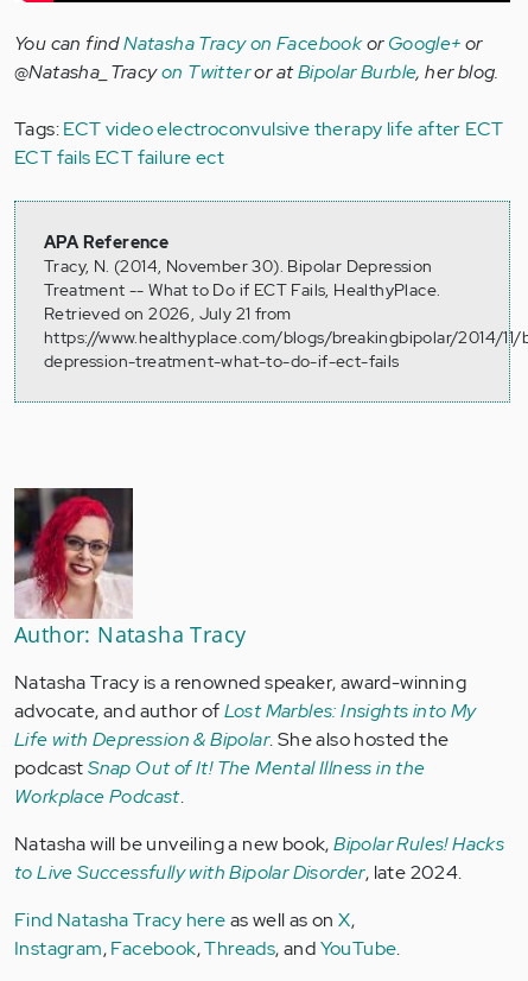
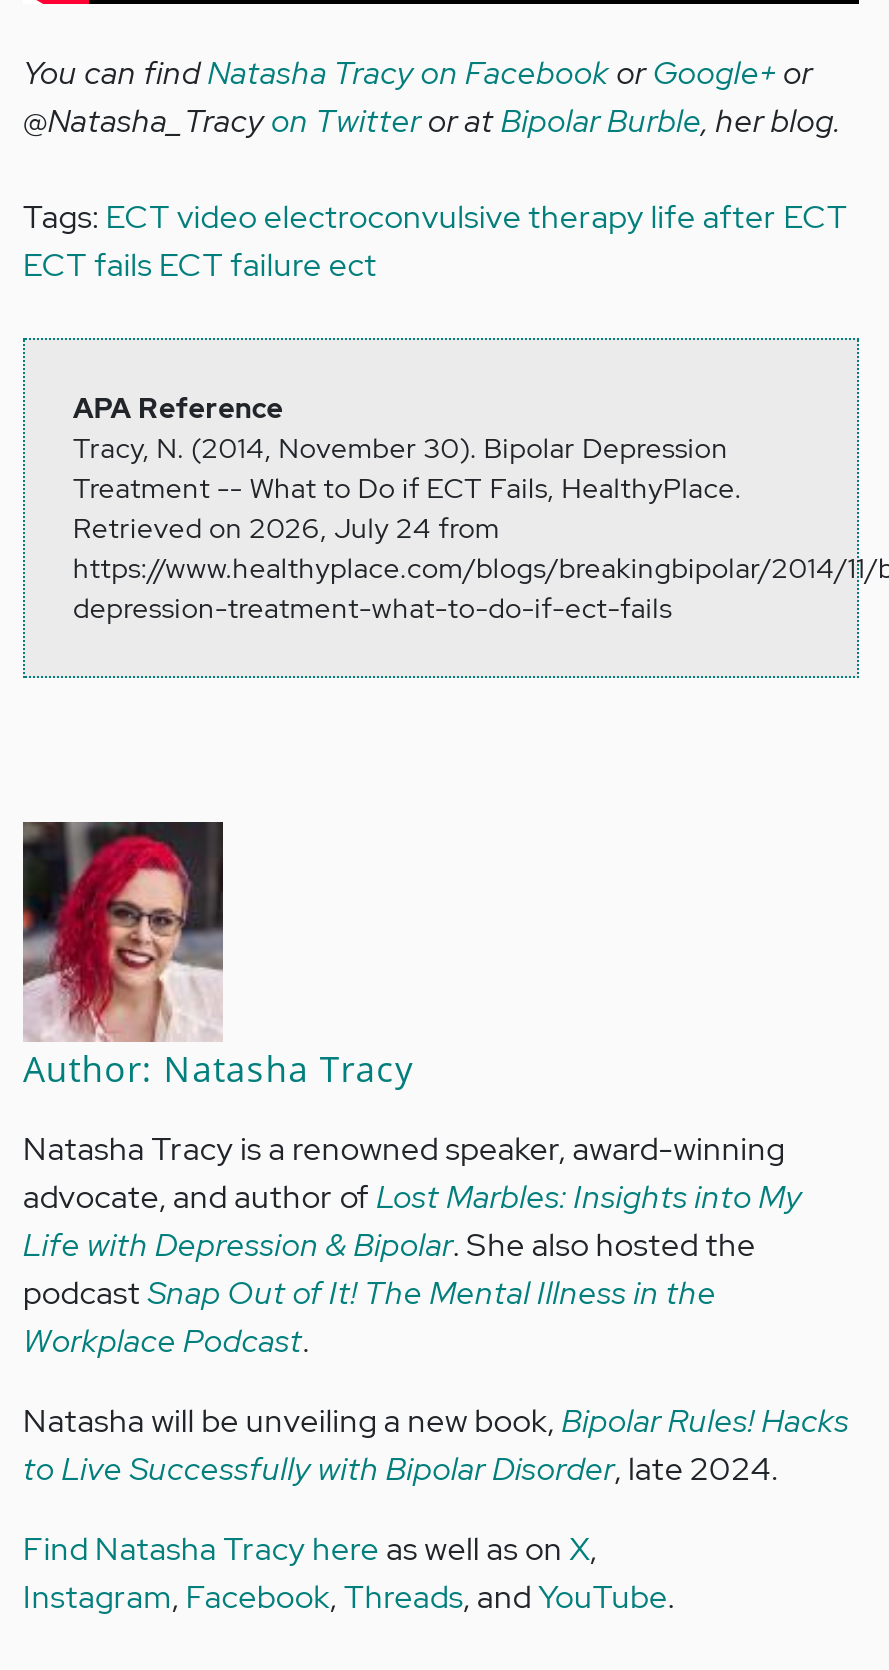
[44,303,291,324] Retrieved on 2026, July 21 from -> [73,510,500,546] Retrieved on 2026, July 24 from

